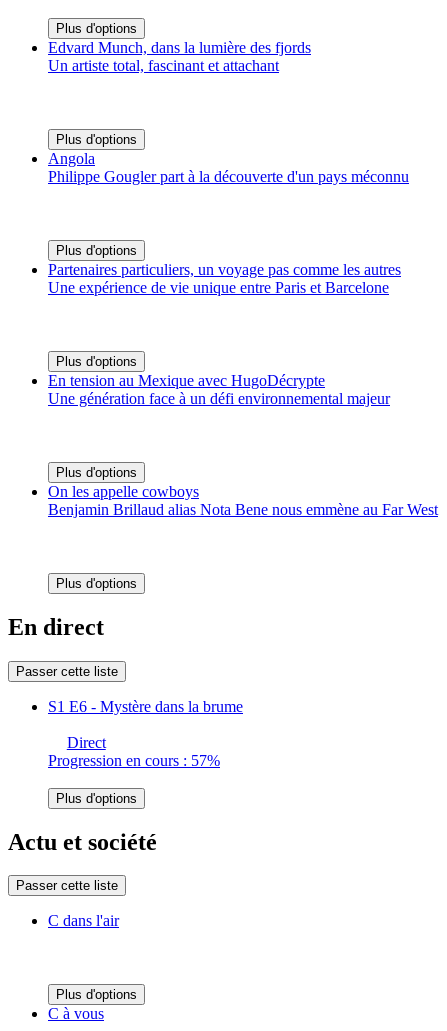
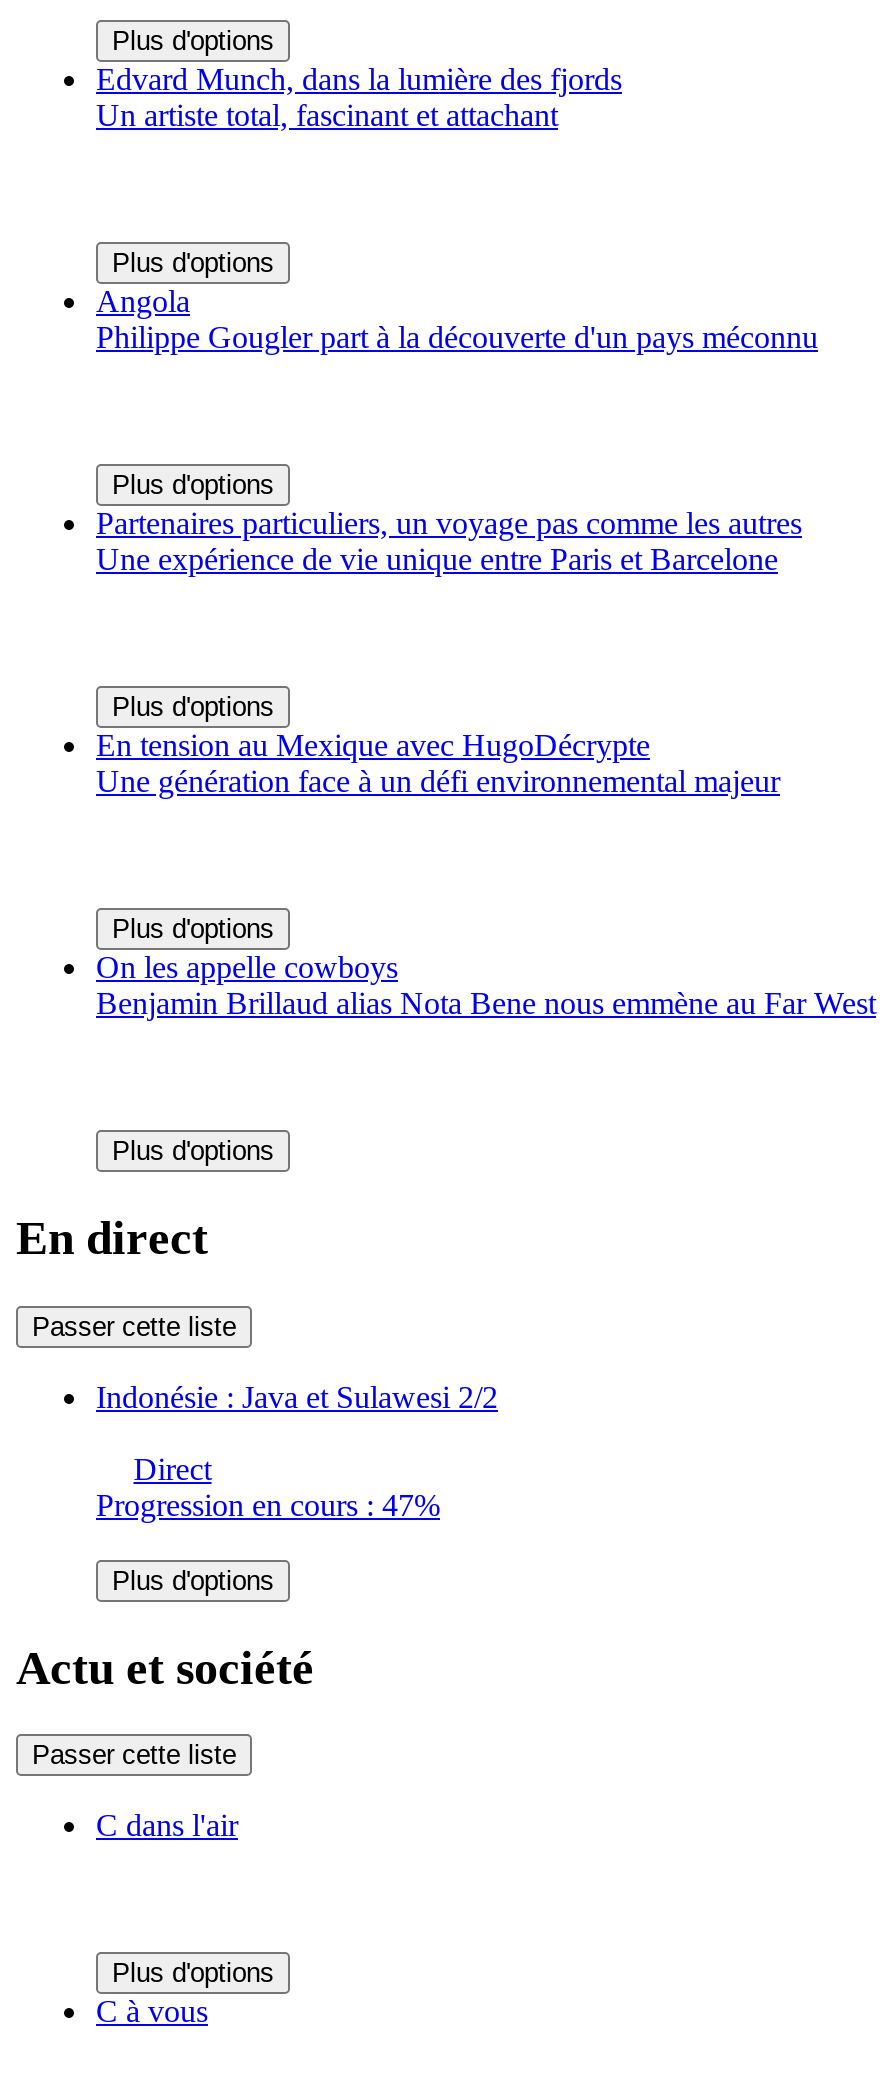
[48,698,243,715] S1 E6 - Mystère dans la brume -> [96,1379,498,1413] Indonésie : Java et Sulawesi 2/2
[48,752,220,769] Progression en cours : 57% -> [96,1487,440,1521] Progression en cours : 47%

